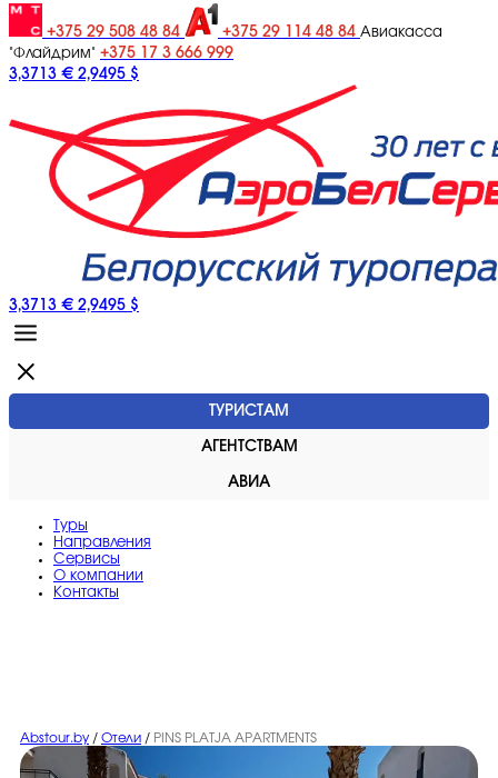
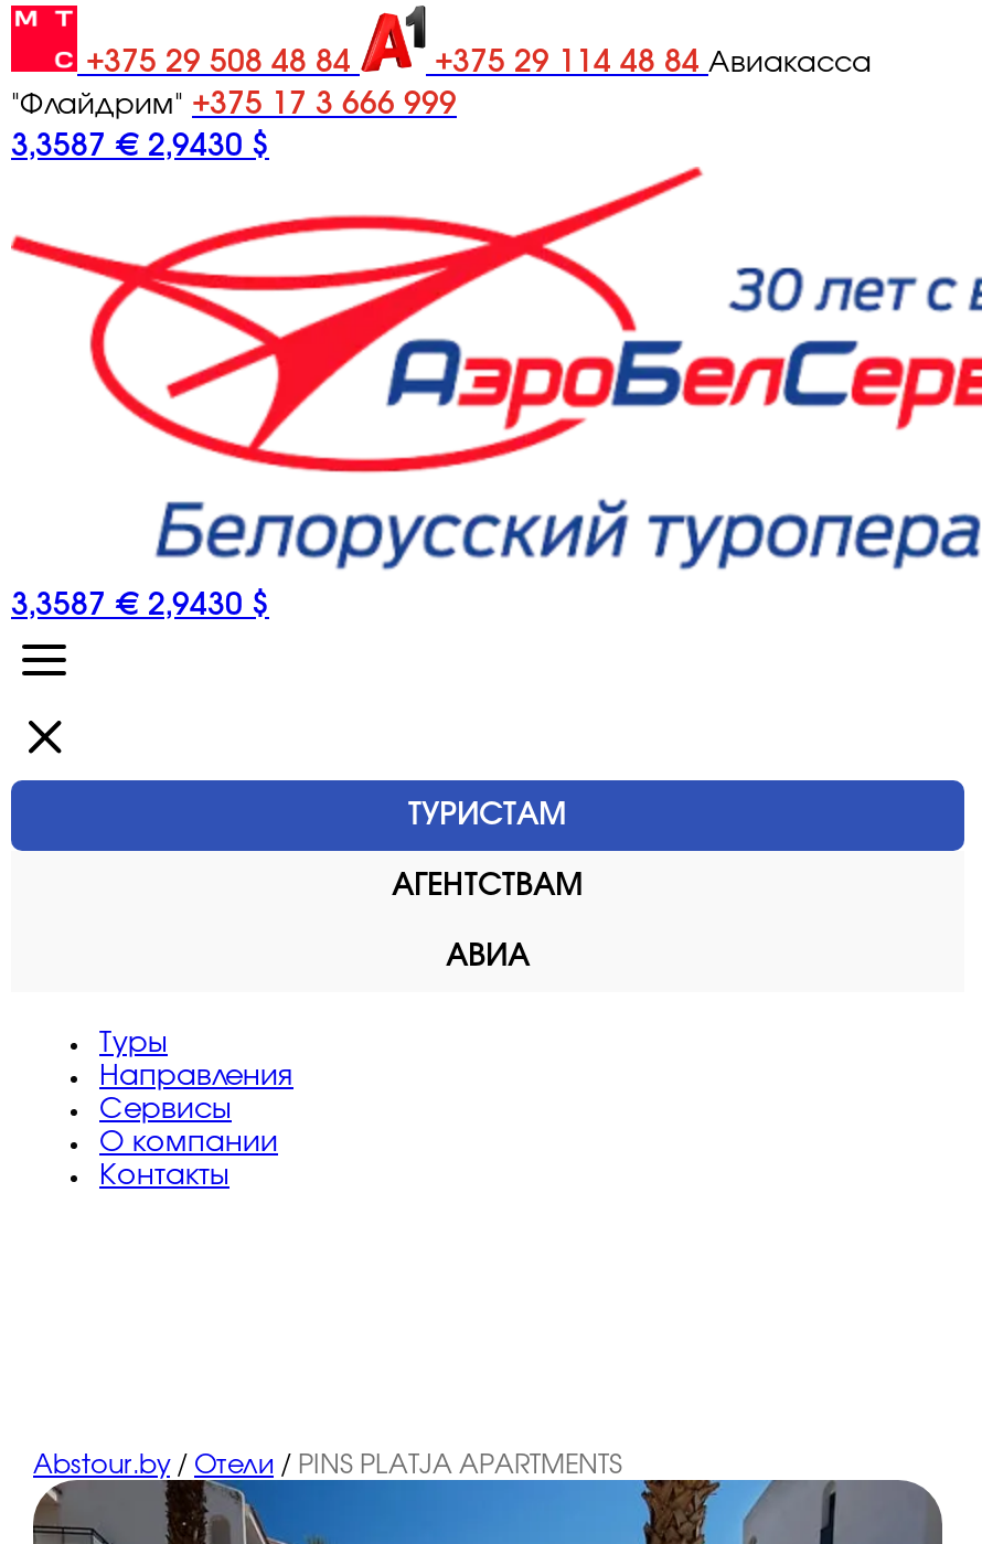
[9,67,139,82] 3,3713 € 2,9495 $ -> [11,131,269,162] 3,3587 € 2,9430 $
[9,298,139,313] 3,3713 € 2,9495 $ -> [11,590,269,621] 3,3587 € 2,9430 $

